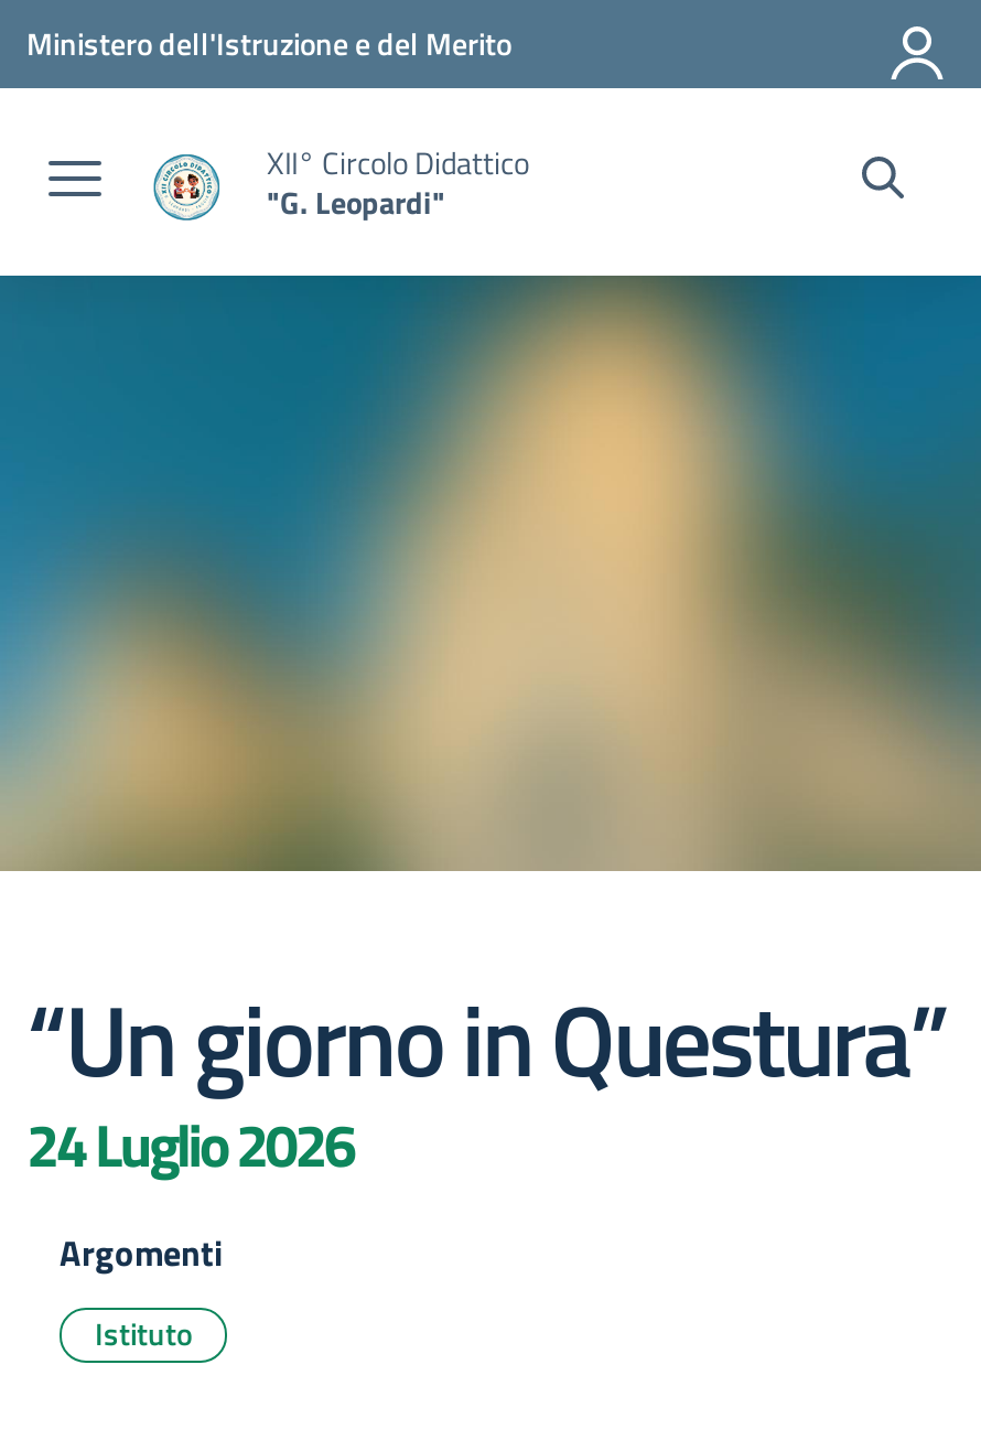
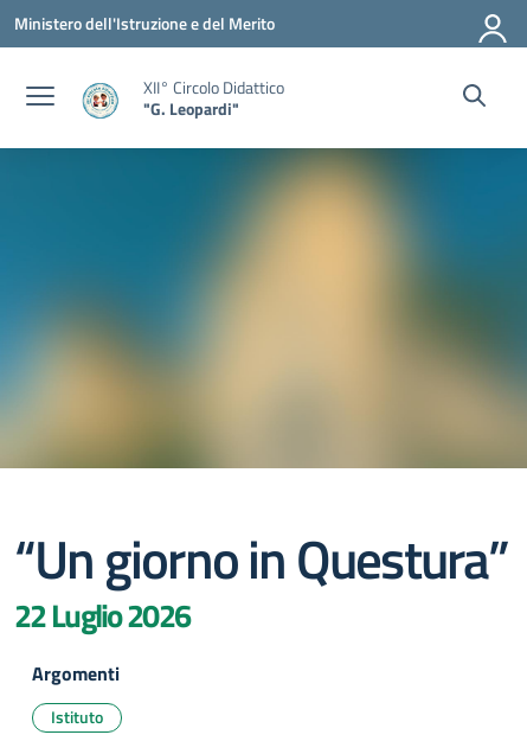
[26,1098,353,1191] 24 Luglio 2026 -> [14,590,190,640] 22 Luglio 2026

